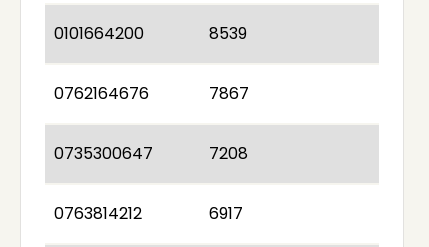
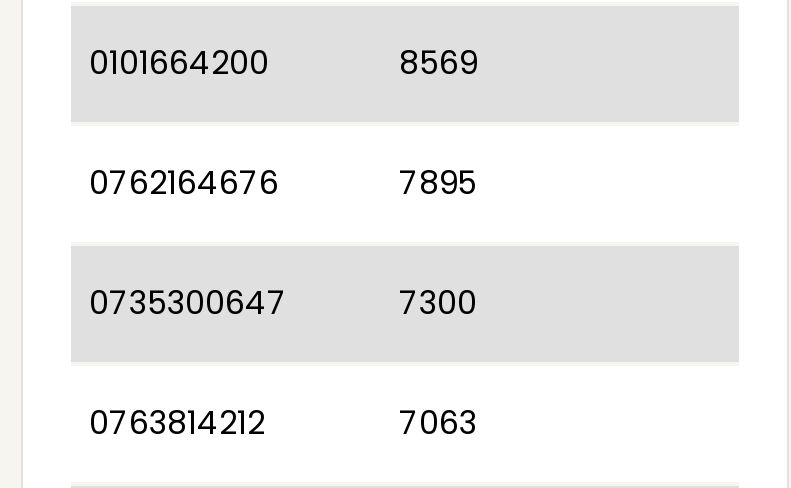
[209,22,247,45] 8539 -> [399,40,477,86] 8569
[209,82,249,105] 7867 -> [399,160,477,206] 7895
[209,142,248,165] 7208 -> [399,280,477,326] 7300
[209,202,243,225] 6917 -> [399,400,477,446] 7063

